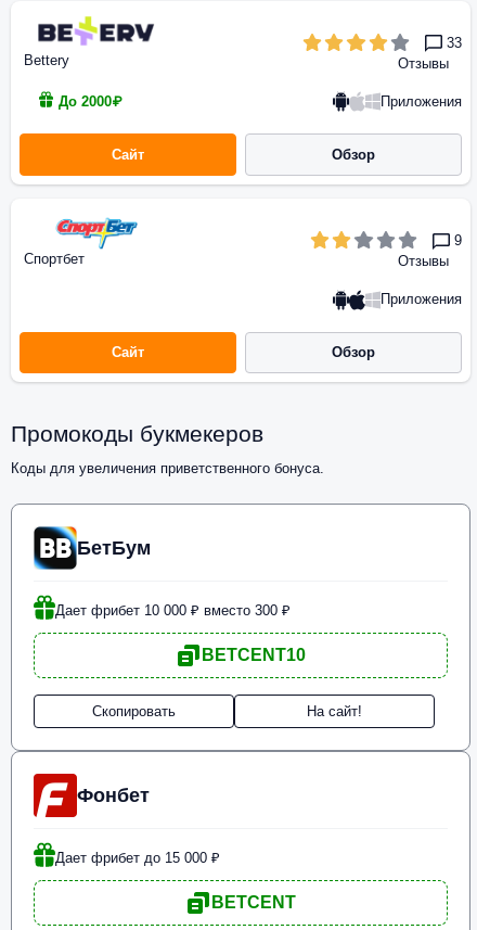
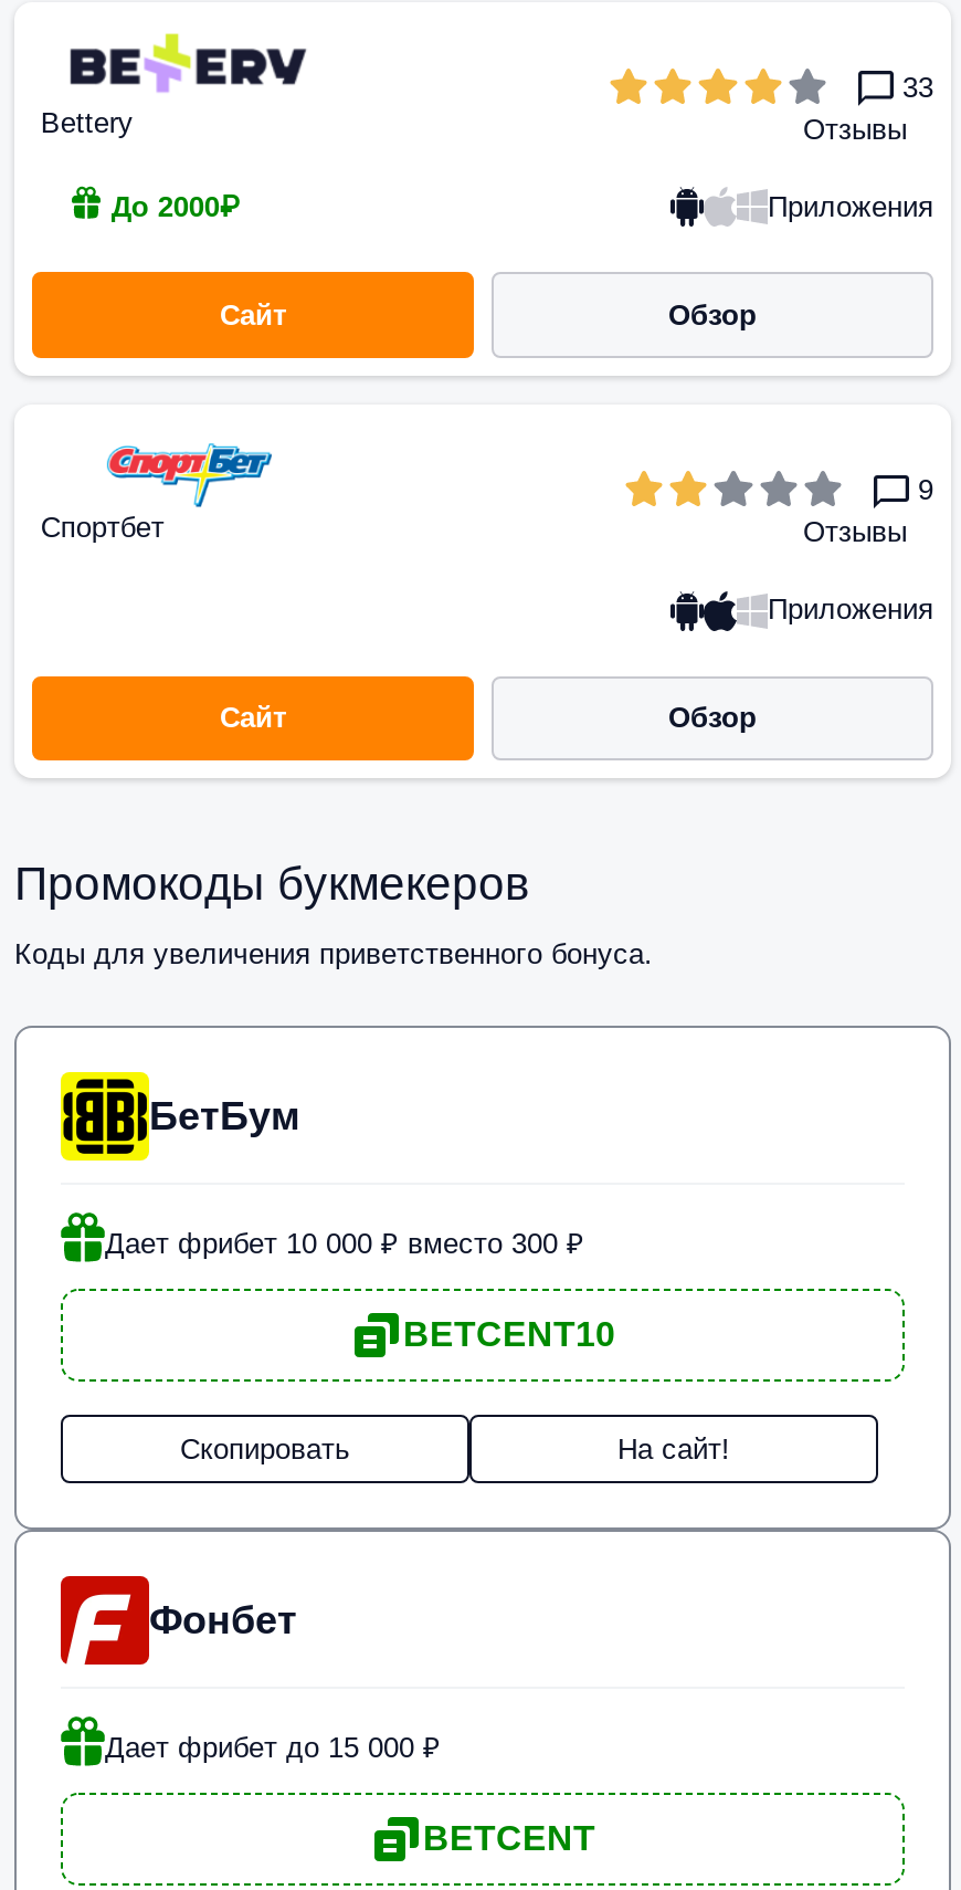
[33,525,78,571] [image] -> [59,1070,151,1163] [image]

